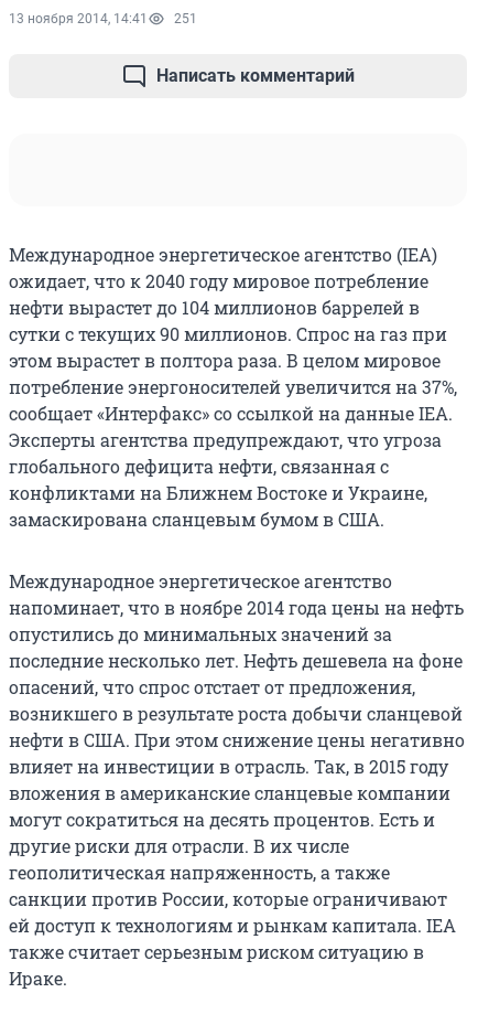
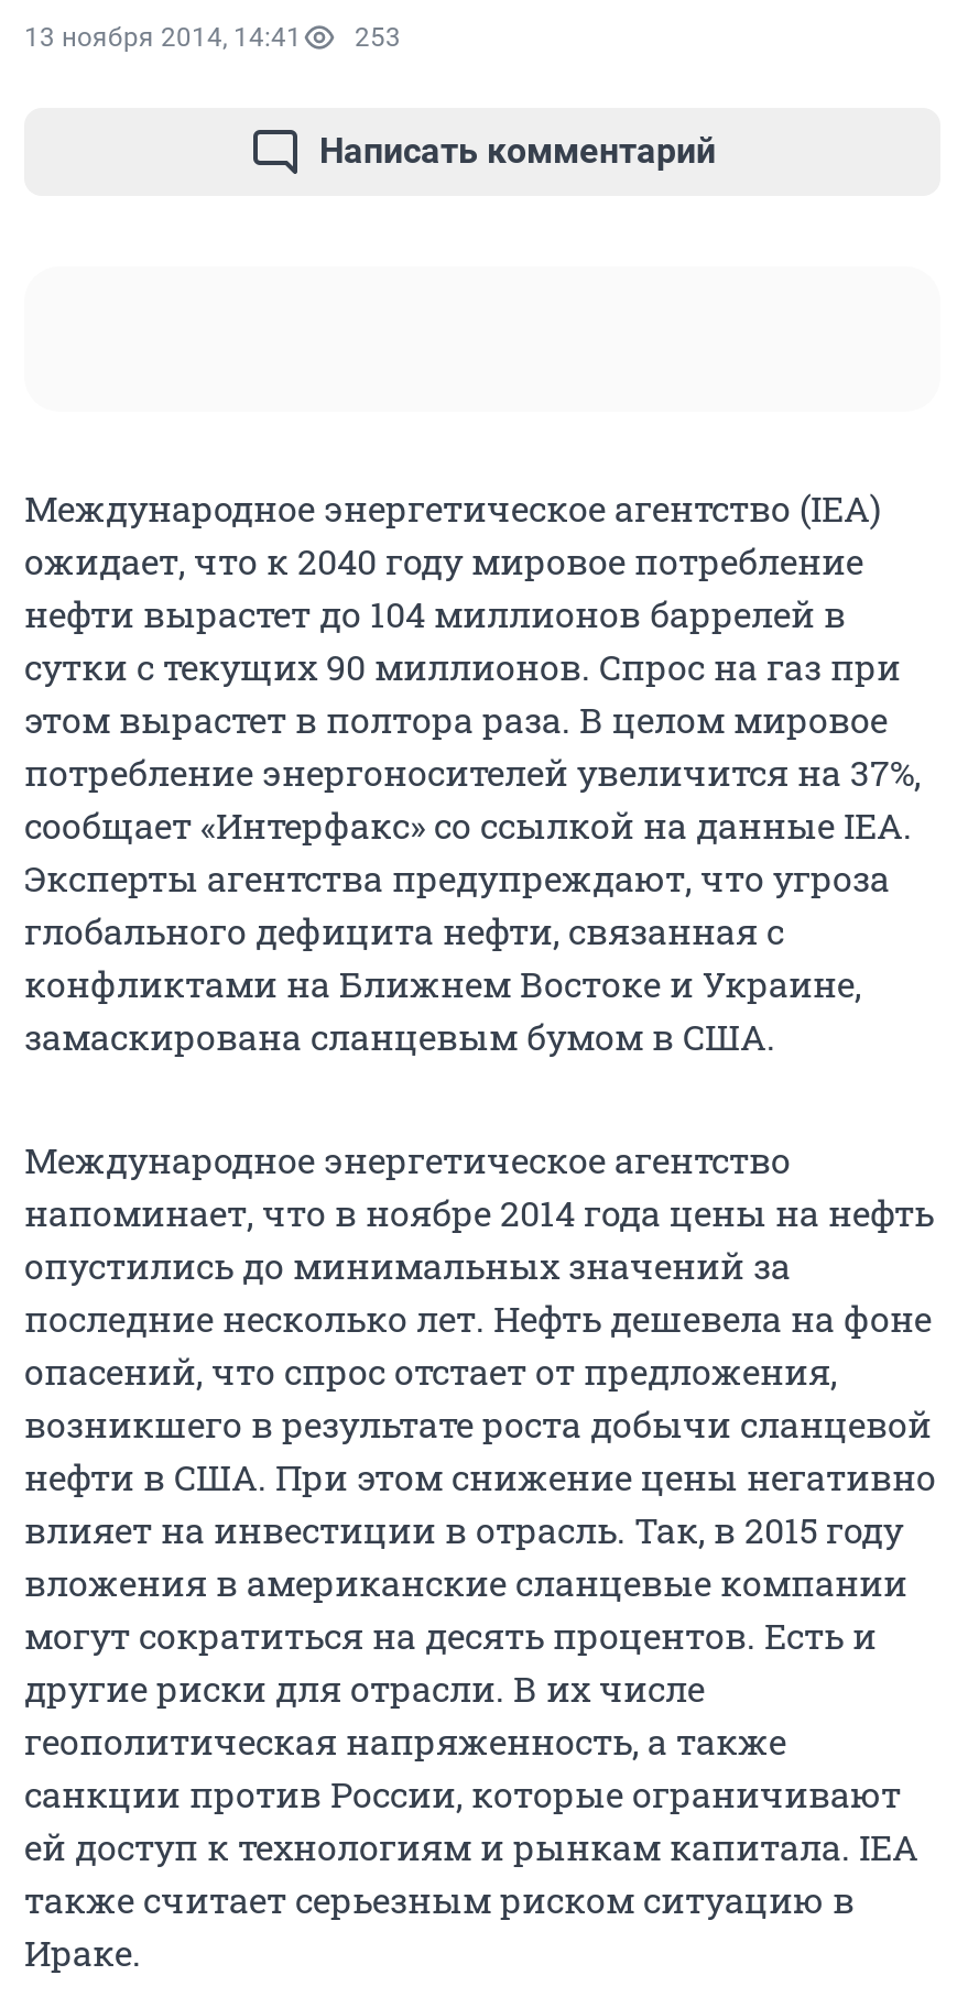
[9,11,197,27] 13 ноября 2014, 14:41 251 -> [24,22,401,53] 13 ноября 2014, 14:41 253

